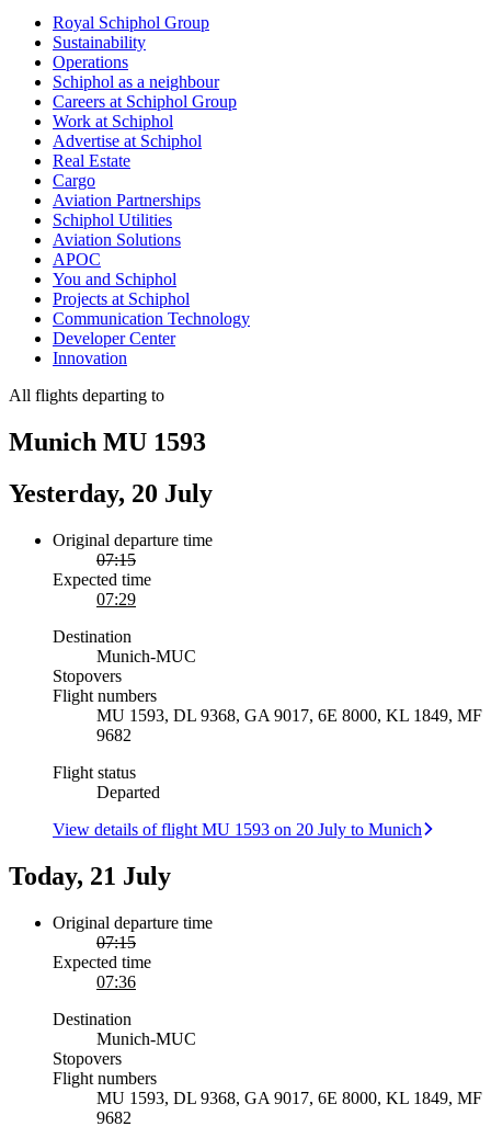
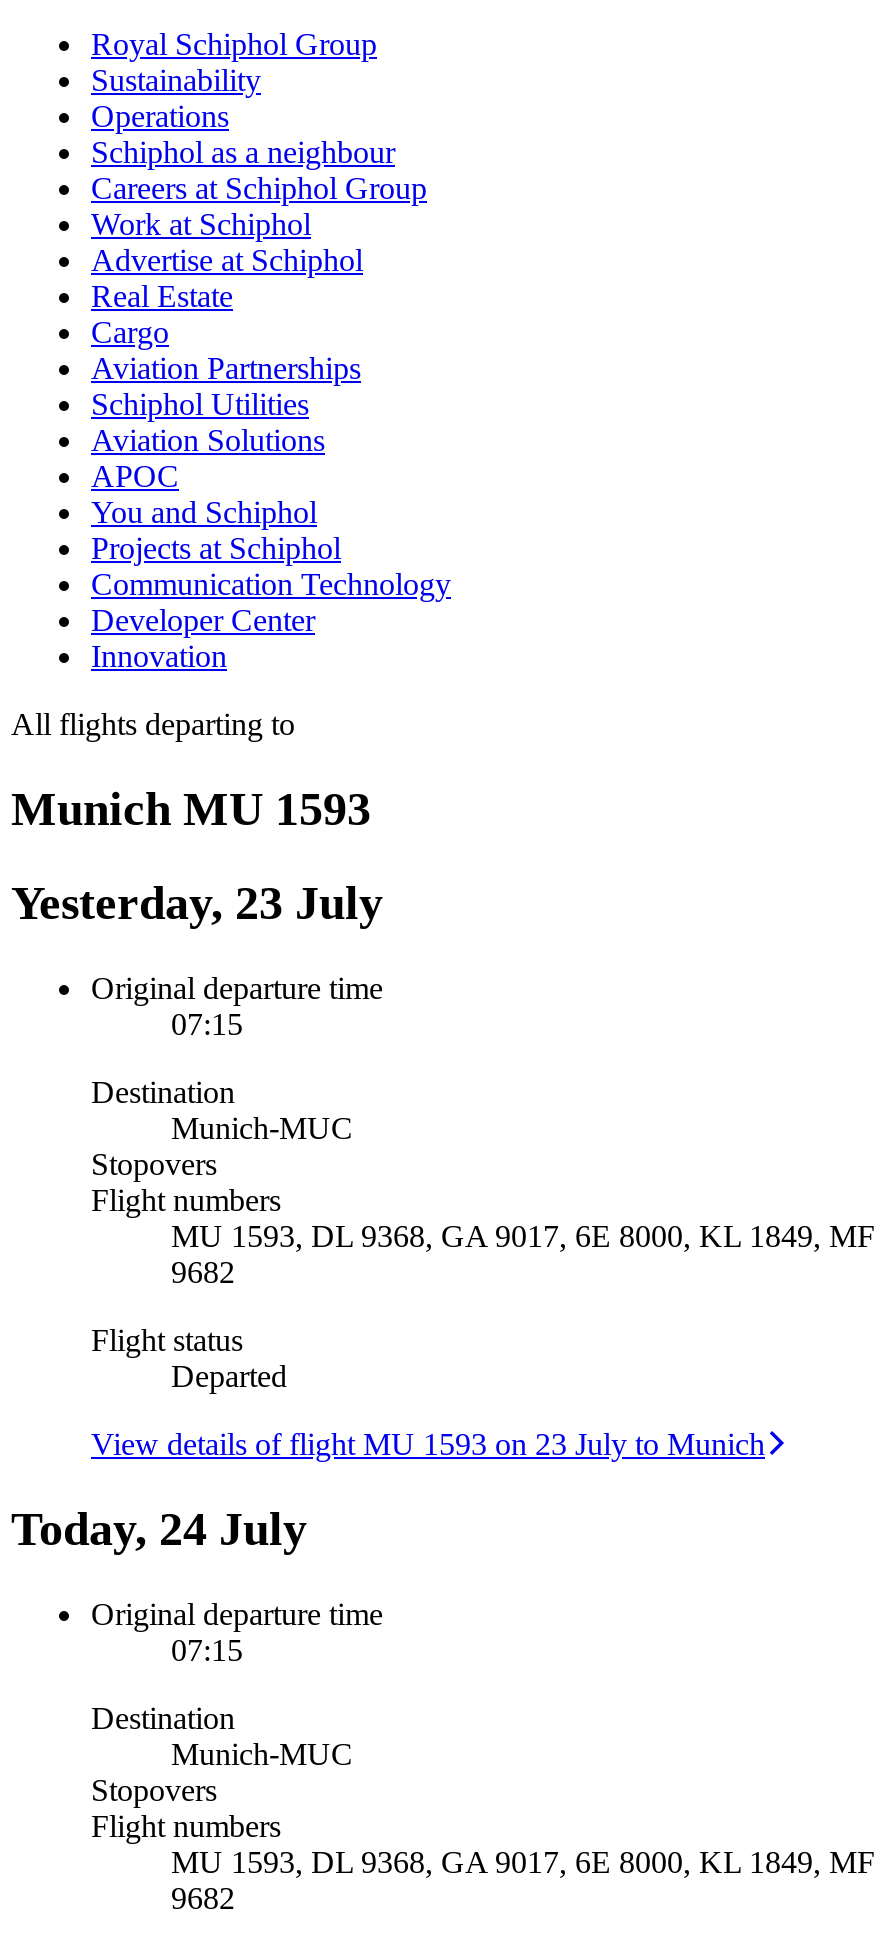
[9,479,213,507] Yesterday, 20 July -> [11,877,383,929] Yesterday, 23 July
[53,570,151,608] Expected time | 07:29 -> none
[53,820,422,838] View details of flight MU 1593 on 20 July to Munich -> [91,1426,765,1460] View details of flight MU 1593 on 23 July to Munich
[9,861,171,890] Today, 21 July -> [11,1502,307,1554] Today, 24 July
[53,952,151,991] Expected time | 07:36 -> none

